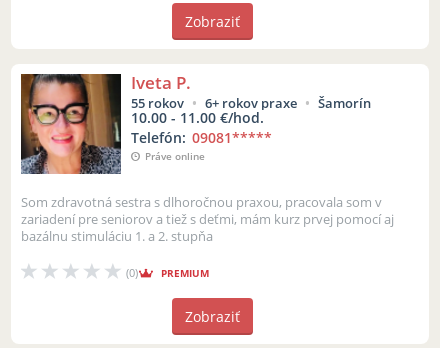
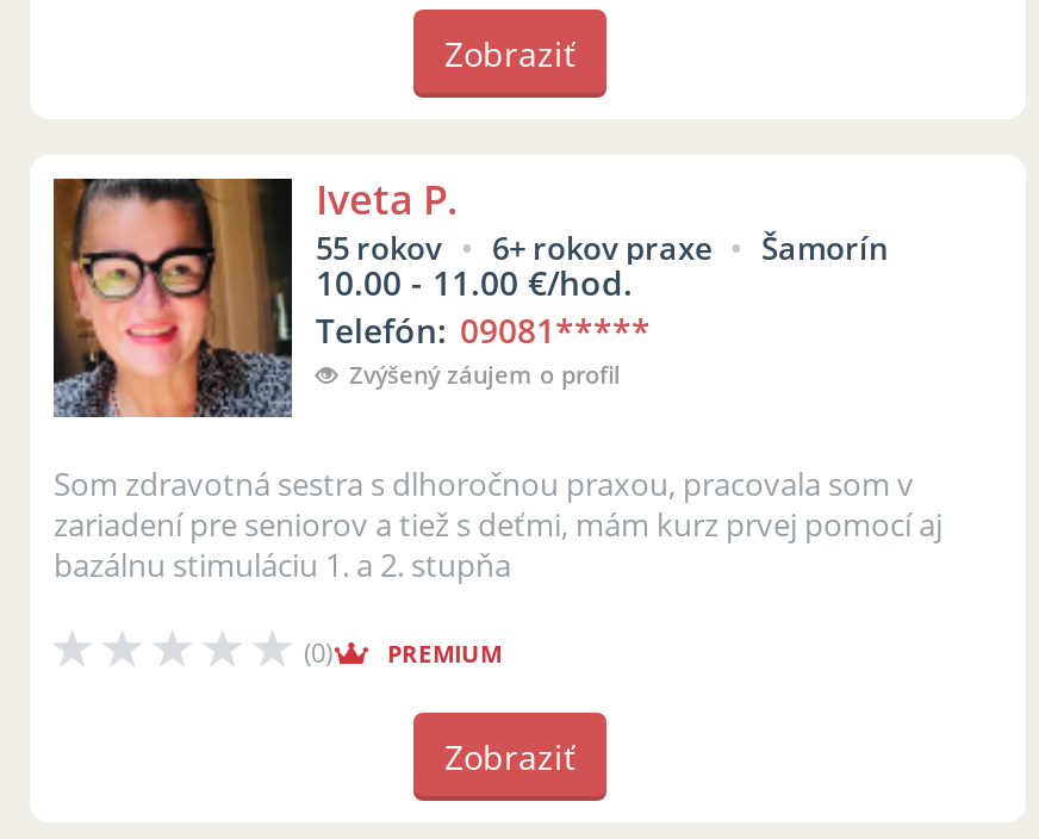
[145,149,205,163] Práve online -> [349,358,621,391] Zvýšený záujem o profil

